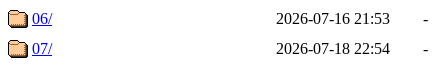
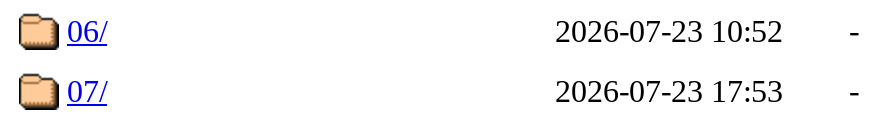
[276,10,390,27] 2026-07-16 21:53 -> [555,14,783,48] 2026-07-23 10:52
[276,40,390,57] 2026-07-18 22:54 -> [555,74,783,108] 2026-07-23 17:53

